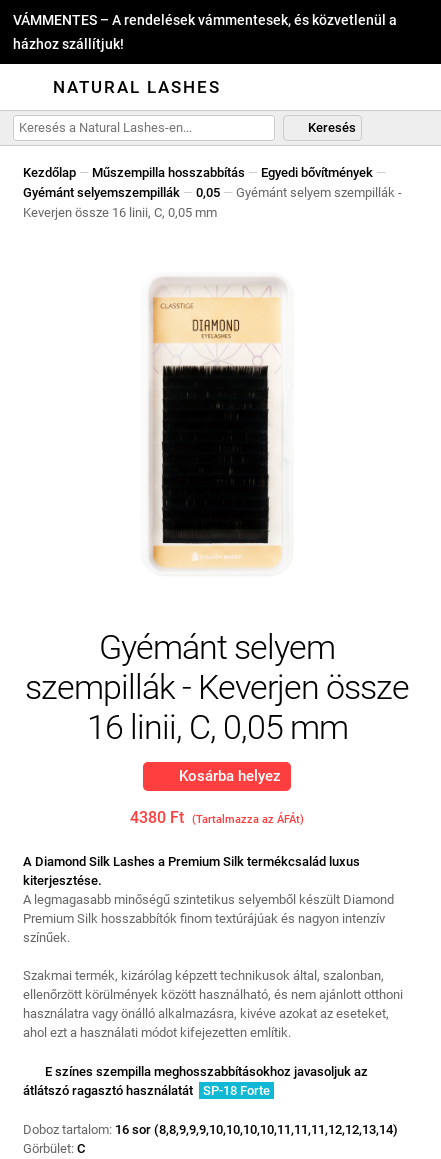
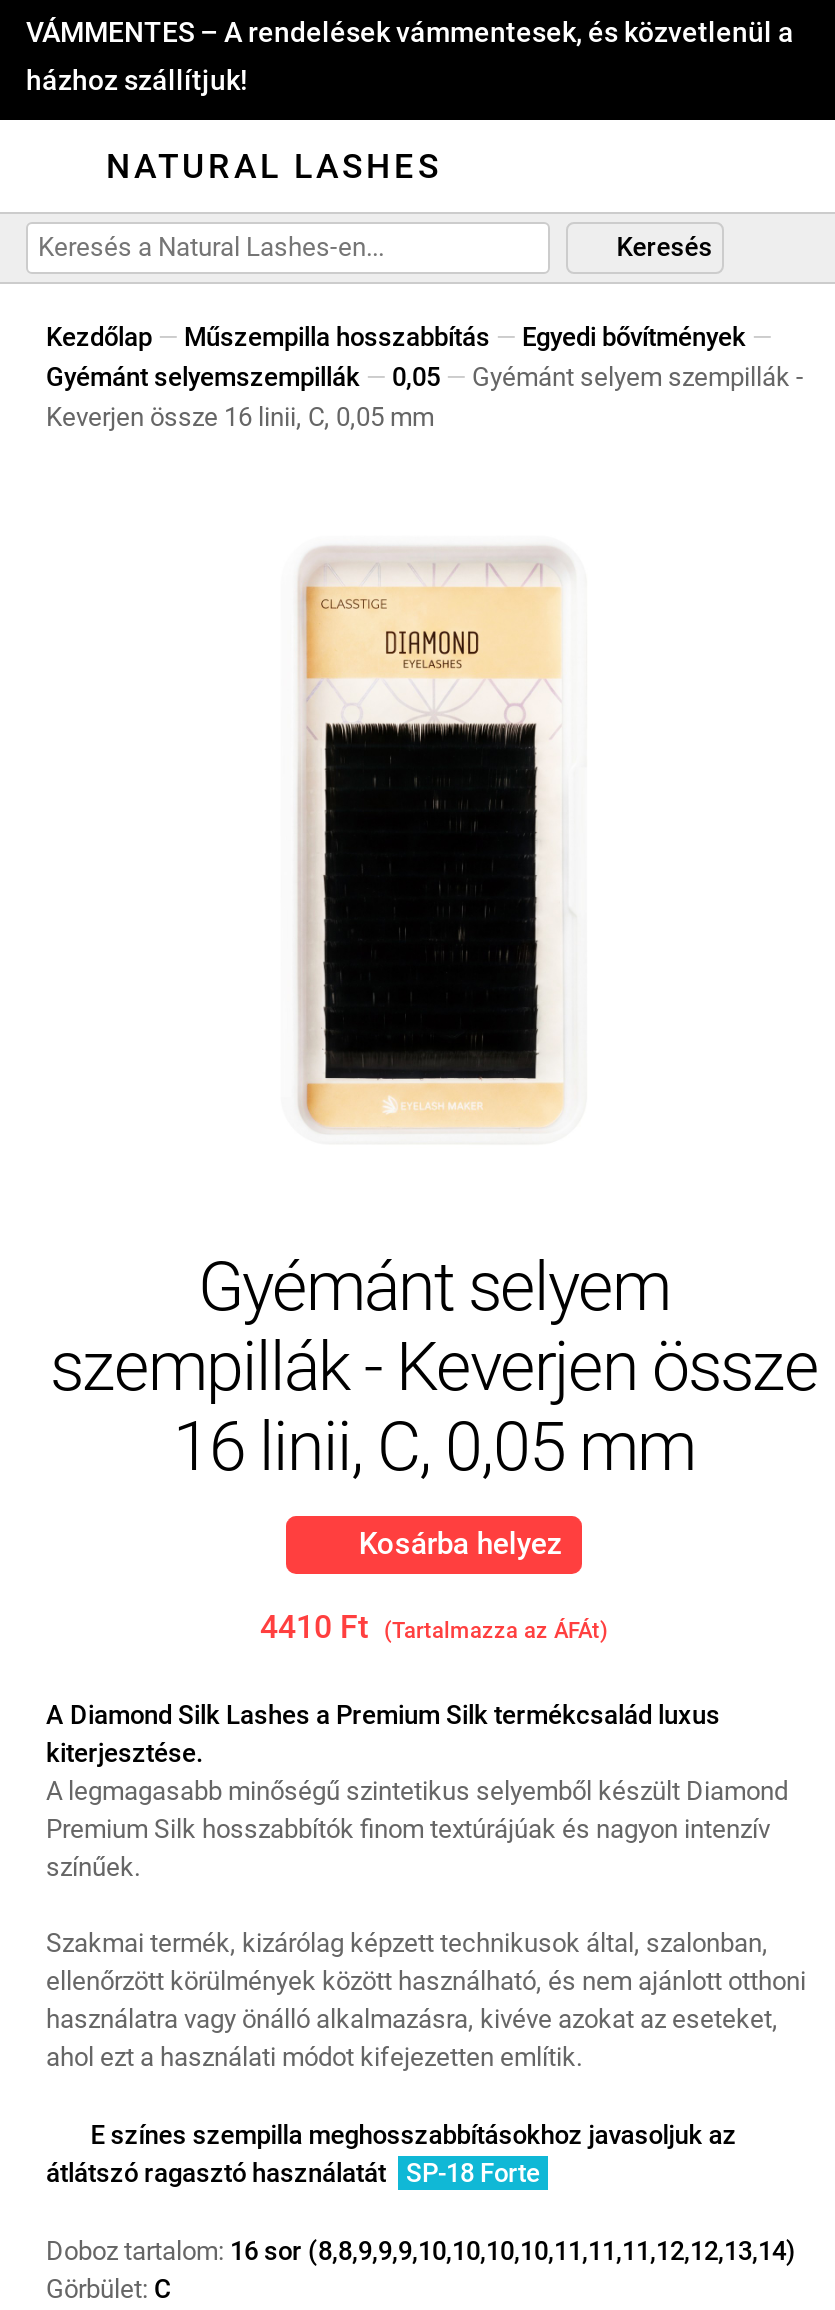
[130,808,304,827] 4380 Ft (Tartalmazza az ÁFÁt) -> [260,1608,608,1646] 4410 Ft (Tartalmazza az ÁFÁt)

